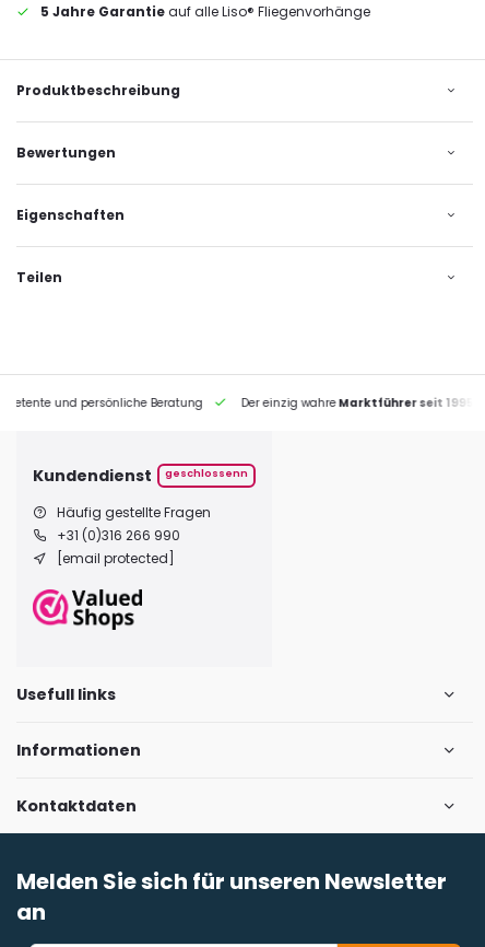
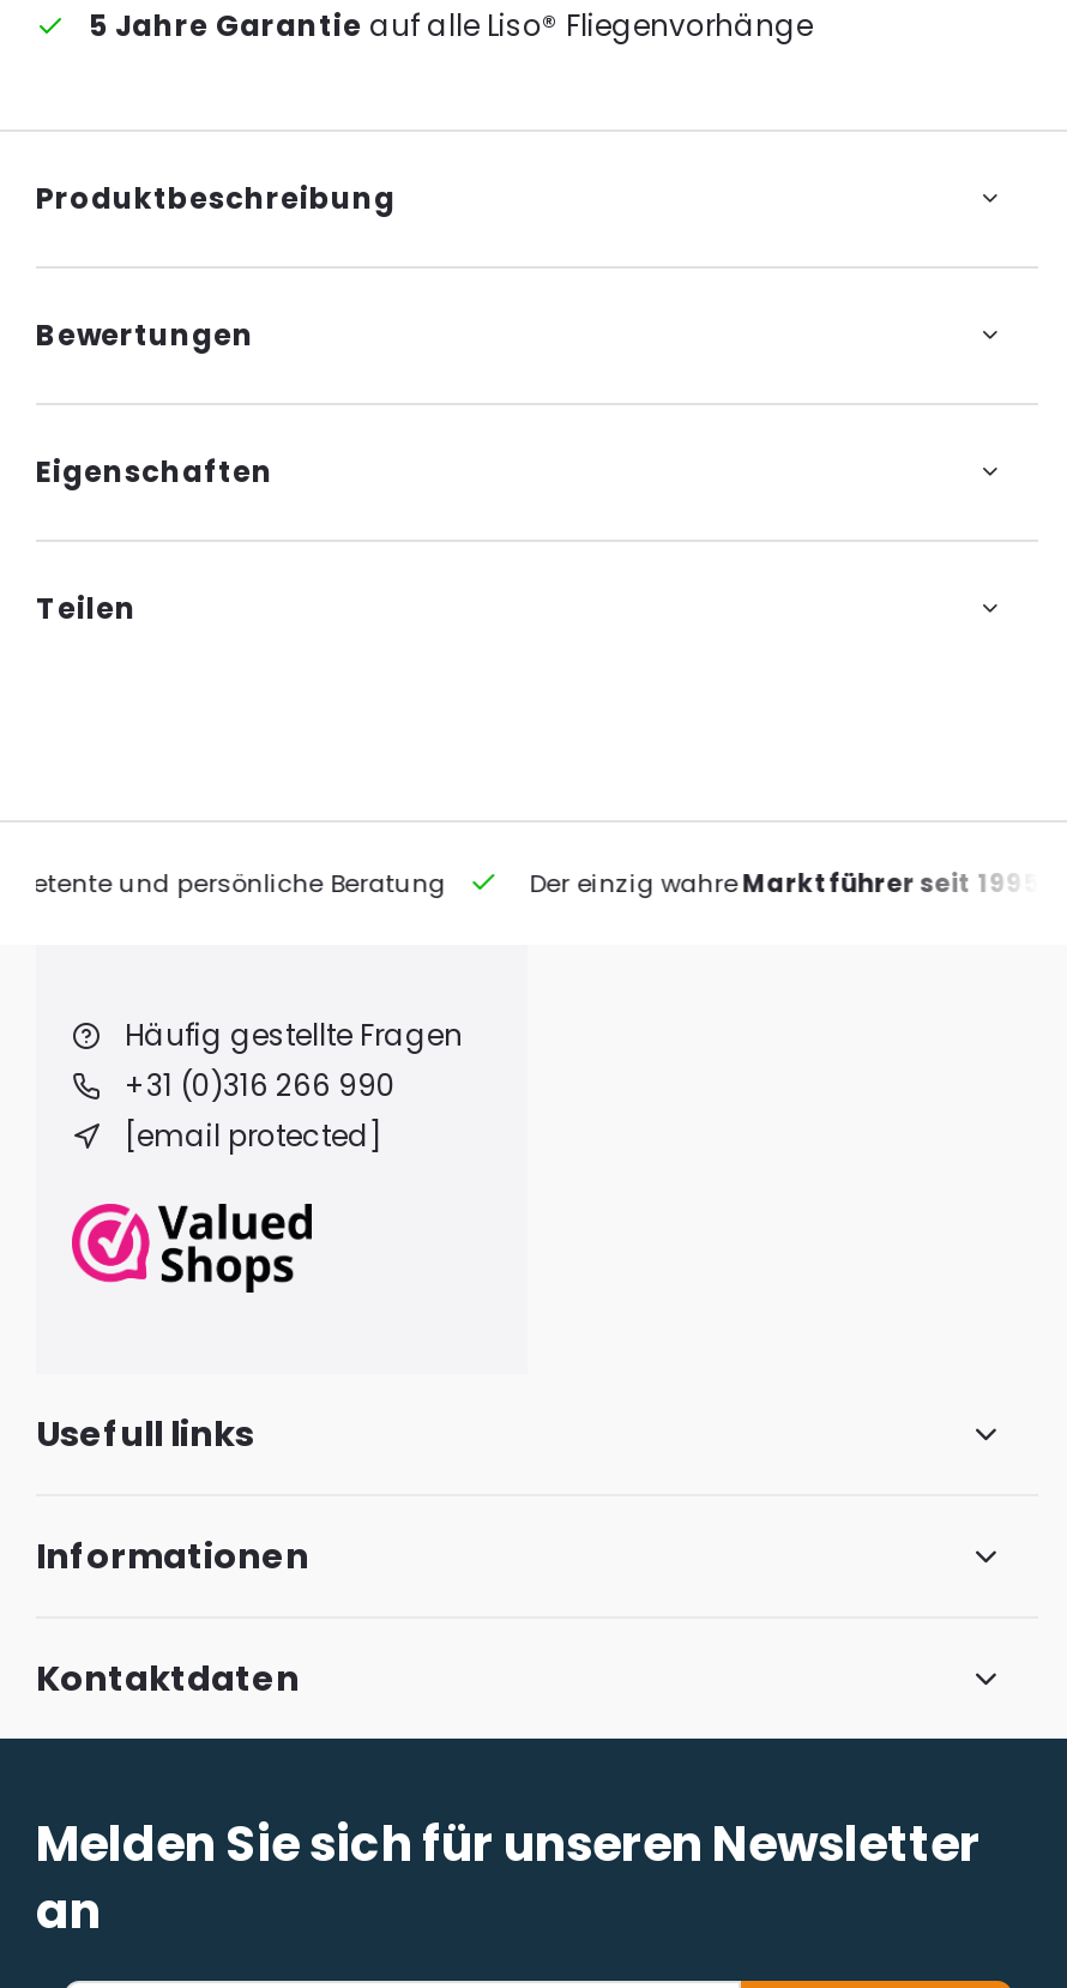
[33,465,248,487] Kundendienst | geschlossenn -> none

